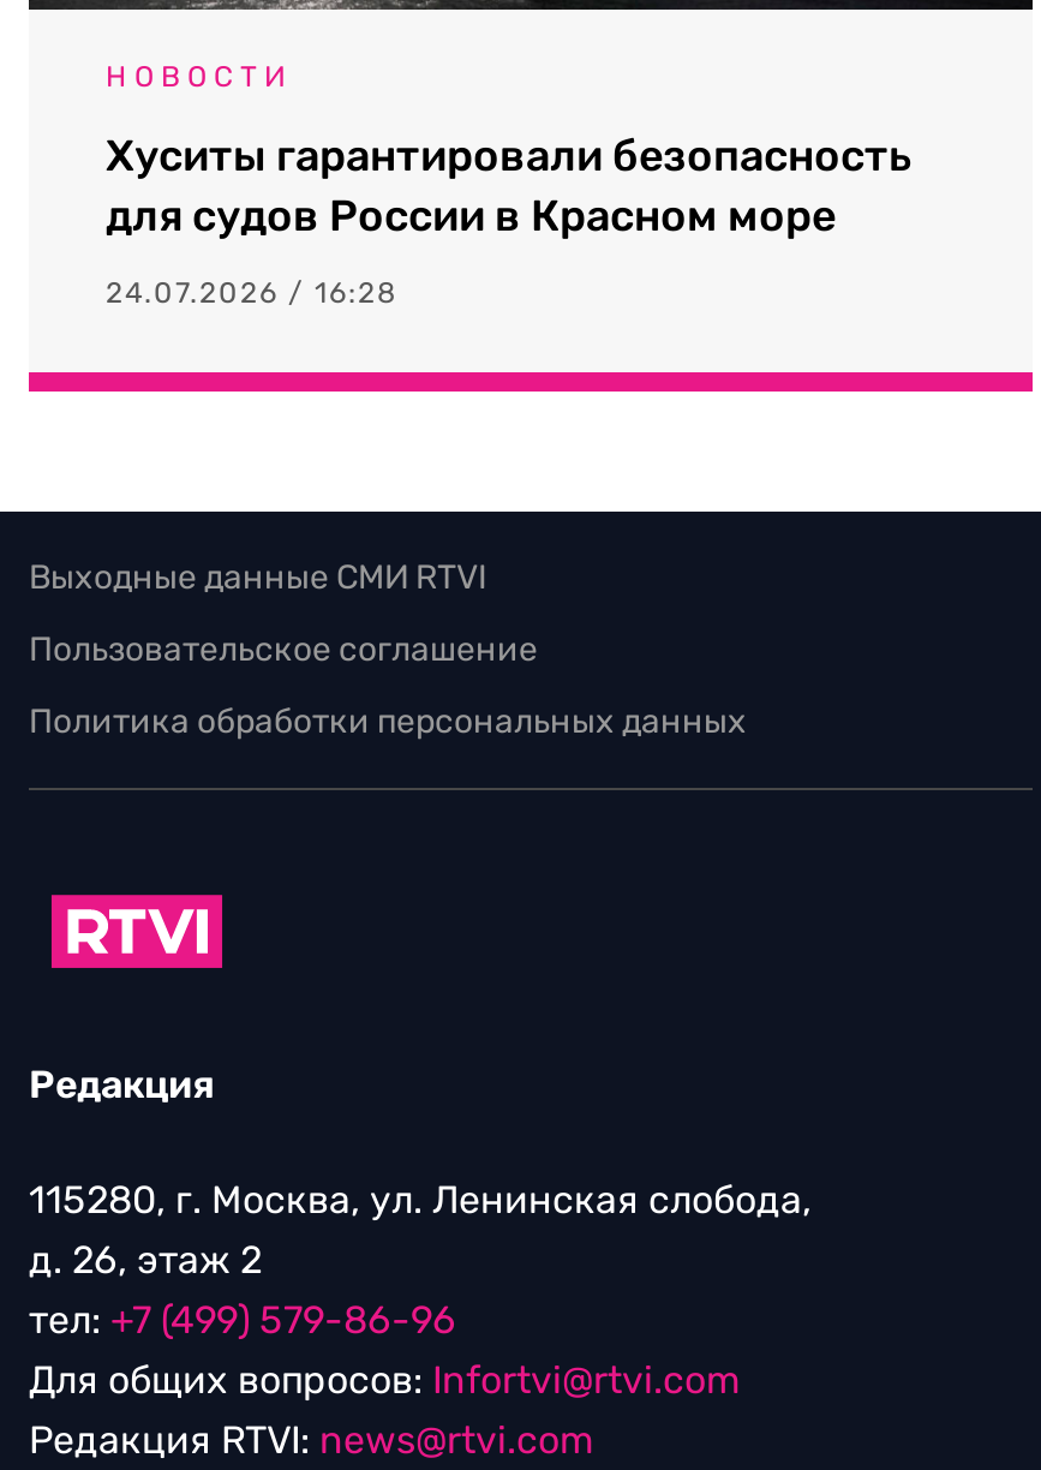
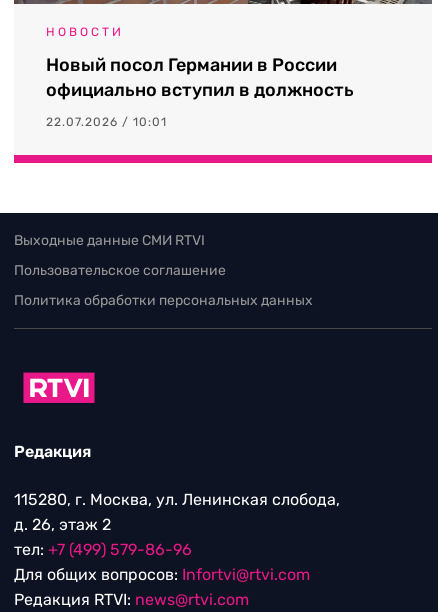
[106,130,913,243] Хуситы гарантировали безопасность | для судов России в Красном море -> [46,54,354,101] Новый посол Германии в России | официально вступил в должность
[106,276,399,310] 24.07.2026 / 16:28 -> [46,115,167,129] 22.07.2026 / 10:01

